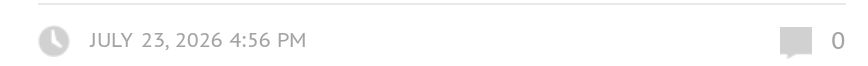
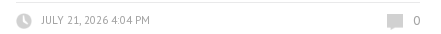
[91,27,307,53] JULY 23, 2026 4:56 PM -> [42,14,150,27] JULY 21, 2026 4:04 PM

